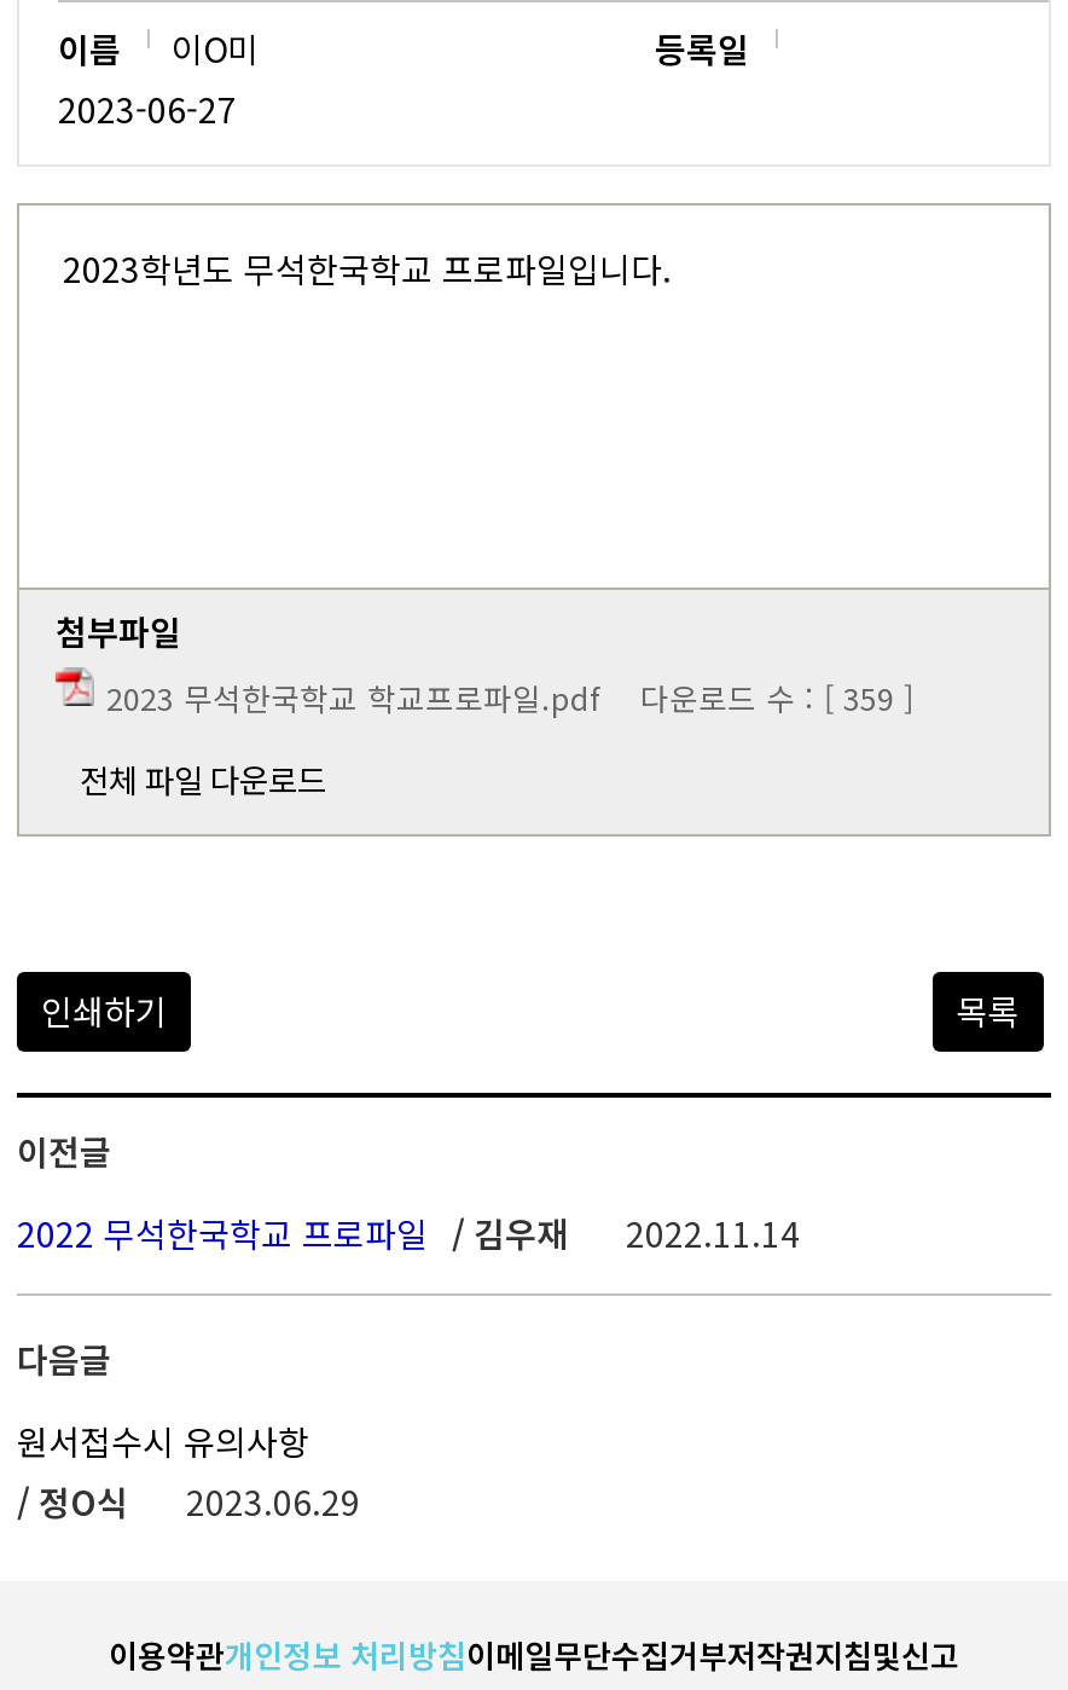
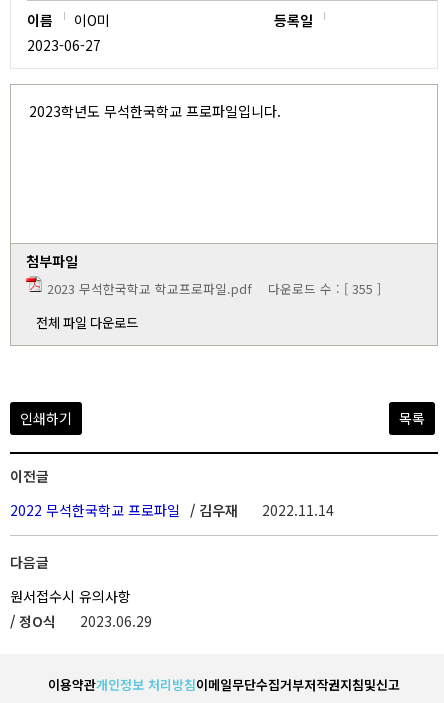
[106,675,913,720] 2023 무석한국학교 학교프로파일.pdf 다운로드 수 : [ 359 ] -> [47,279,381,298] 2023 무석한국학교 학교프로파일.pdf 다운로드 수 : [ 355 ]

